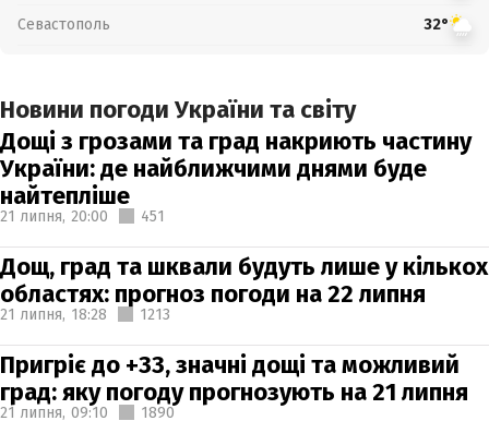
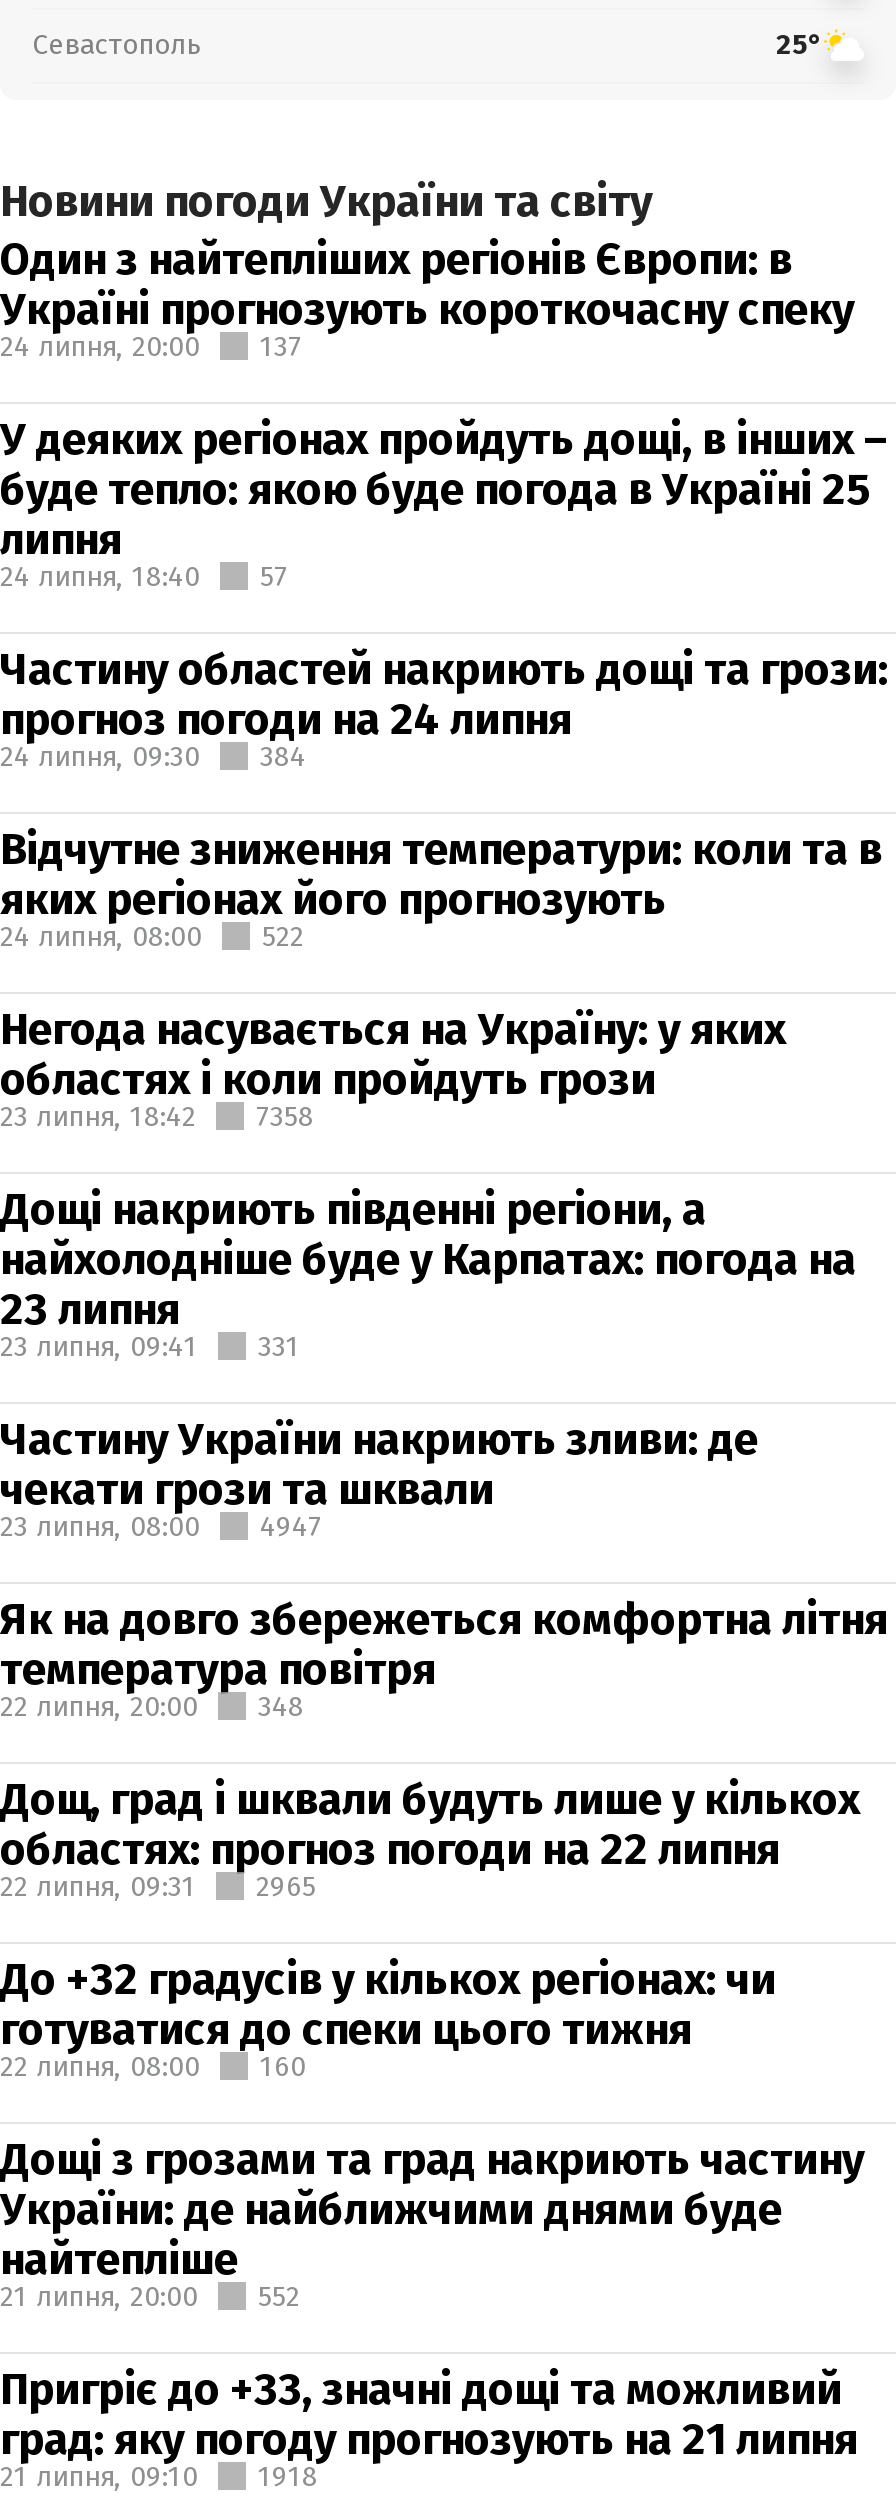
[424,15,450,34] 32° -> [776,28,824,62] 25°
none -> [0,231,890,2083] Один з найтепліших регіонів Європи: в | Україні прогнозують короткочасну спеку | 24 липня, 20:00 | 137 | У деяких регіонах пройдуть дощі, в інших – | буде тепло: якою буде погода в Україні 25 | липня | 24 липня, 18:40 | 57 | Частину областей накриють дощі та грози: | прогноз погоди на 24 липня | 24 липня, 09:30 | 384 | Відчутне зниження температури: коли та в | яких регіонах його прогнозують | 24 липня, 08:00 | 522 | Негода насувається на Україну: у яких | областях і коли пройдуть грози | 23 липня, 18:42 | 7358 | Дощі накриють південні регіони, а | найхолодніше буде у Карпатах: погода на | 23 липня | 23 липня, 09:41 | 331 | Частину України накриють зливи: де | чекати грози та шквали | 23 липня, 08:00 | 4947 | Як на довго збережеться комфортна літня | температура повітря | 22 липня, 20:00 | 348 | Дощ, град і шквали будуть лише у кількох | 22 липня, 09:31 | 2965 | До +32 градусів у кількох регіонах: чи | готуватися до спеки цього тижня | 22 липня, 08:00 | 160
moved [0,126,472,225] -> [0,2131,864,2313]: Дощі з грозами та град накриють частину | України: де найближчими днями буде | найтепліше | 21 липня, 20:00
[0,207,488,323] 451 | Дощ, град та шквали будуть лише у кількох | 21 липня, 18:28 | 1213 -> [258,2279,300,2313] 552
moved [0,279,426,308] -> [0,1821,780,1875]: областях: прогноз погоди на 22 липня
[141,403,175,422] 1890 -> [258,2459,318,2493] 1918

